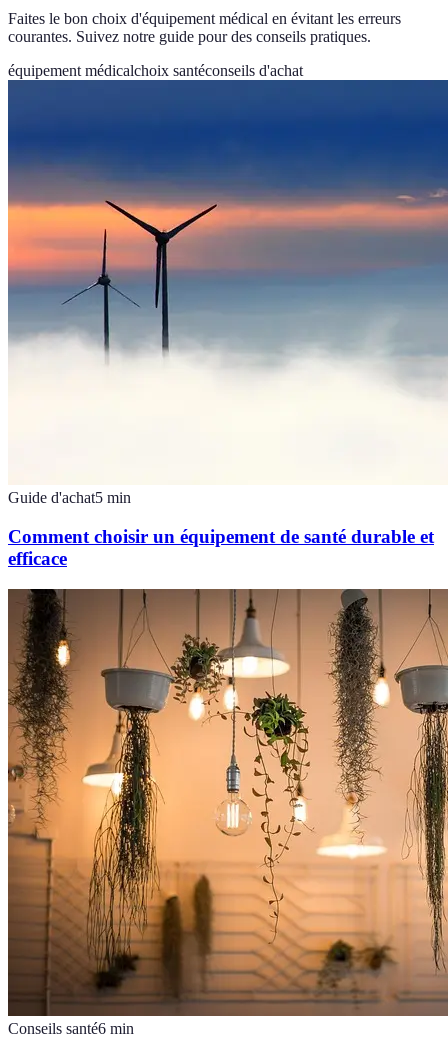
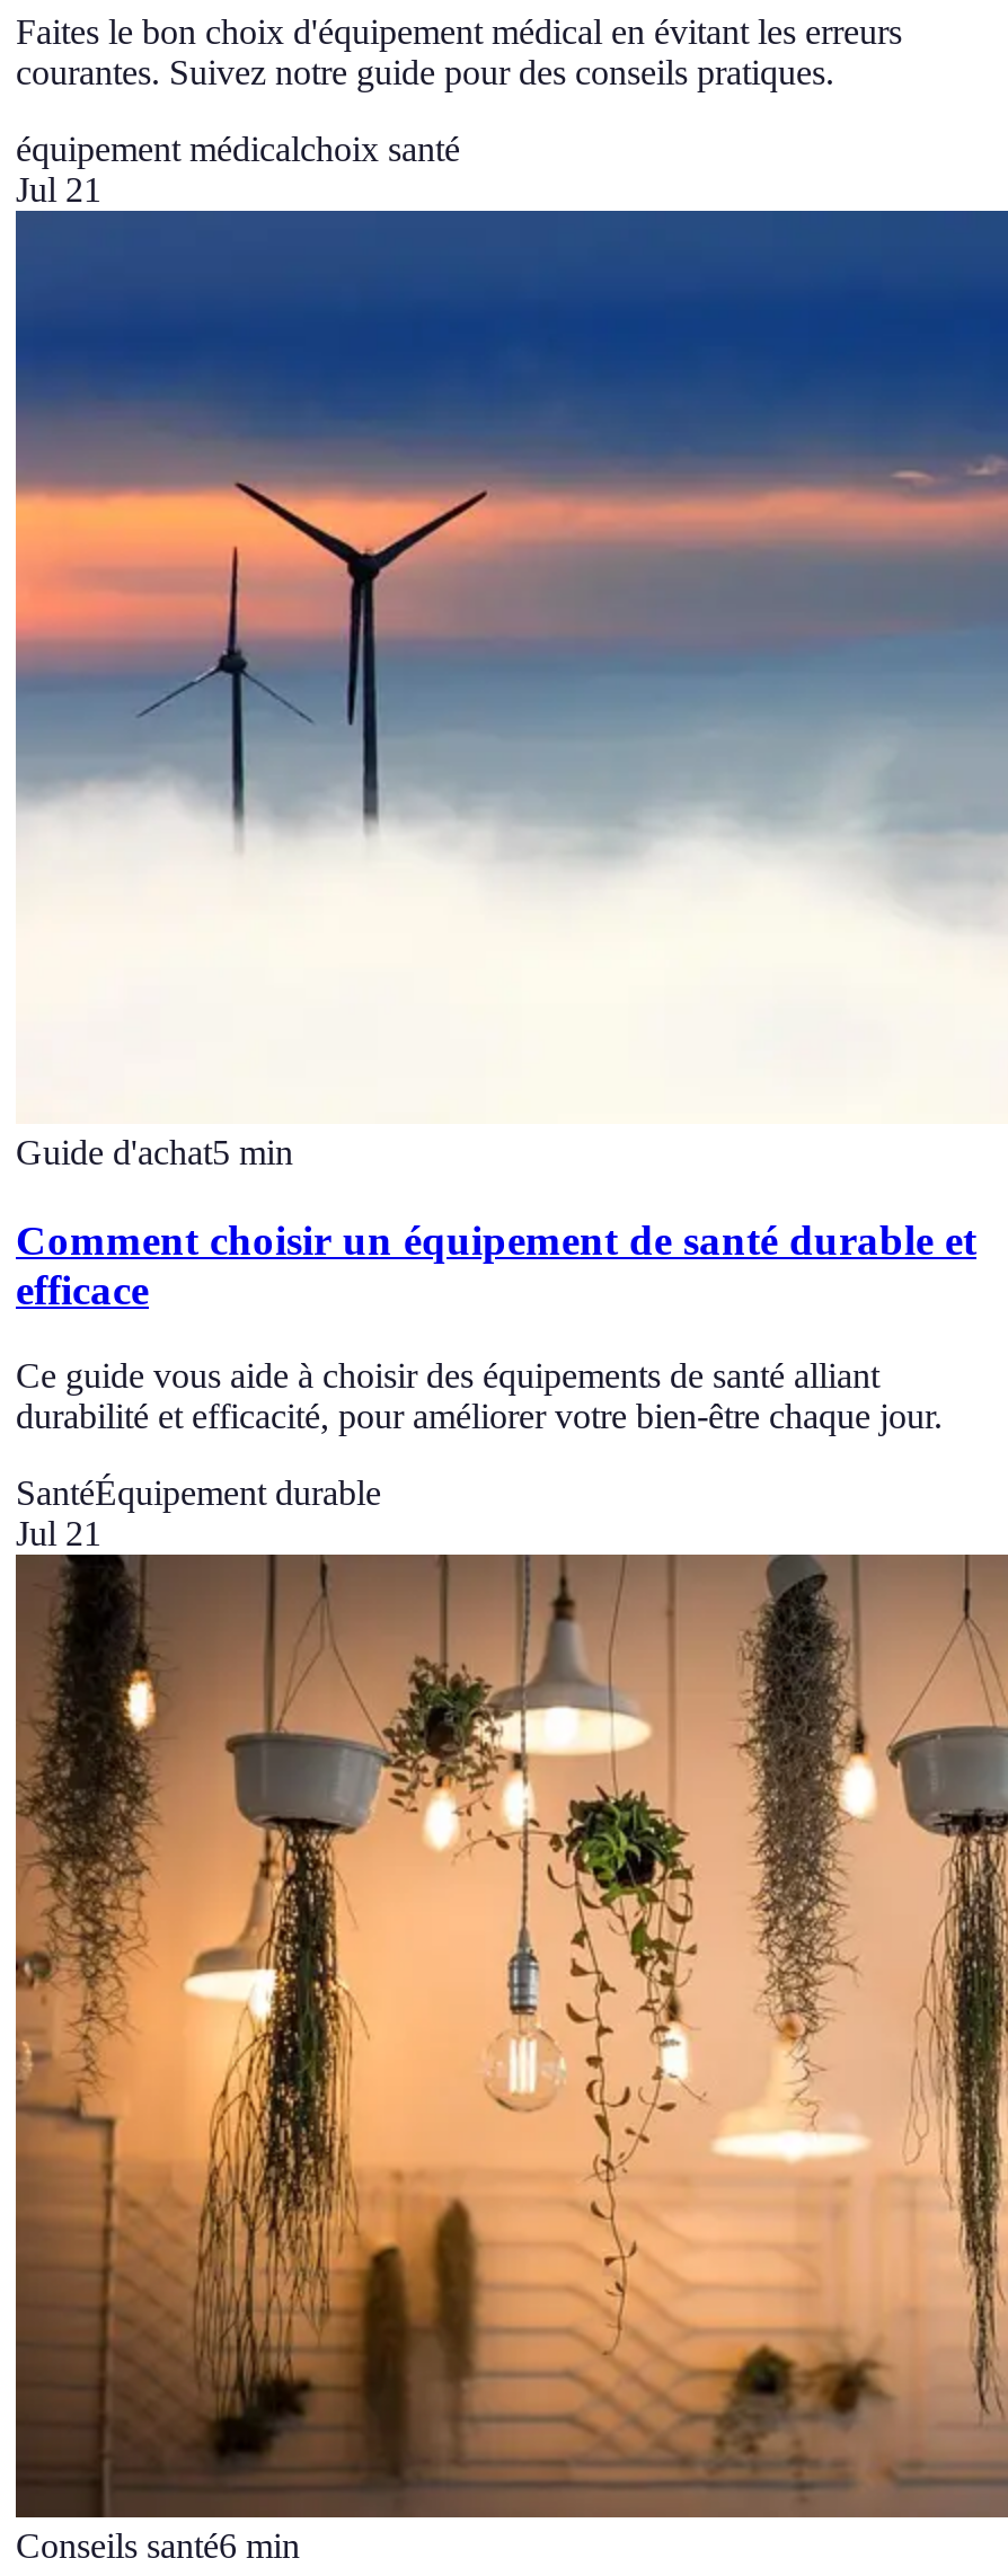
[8,62,303,79] équipement médicalchoix santéconseils d'achat -> [16,130,460,209] équipement médicalchoix santé | Jul 21
none -> [16,1357,943,1553] Ce guide vous aide à choisir des équipements de santé alliant | durabilité et efficacité, pour améliorer votre bien-être chaque jour. | SantéÉquipement durable | Jul 21

